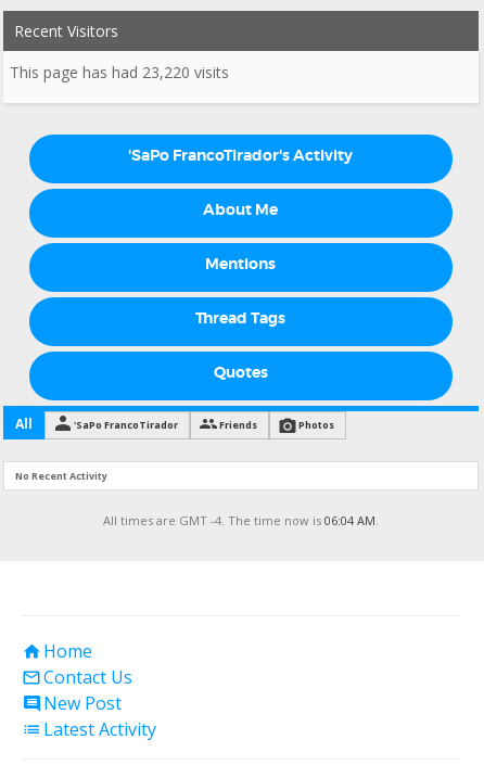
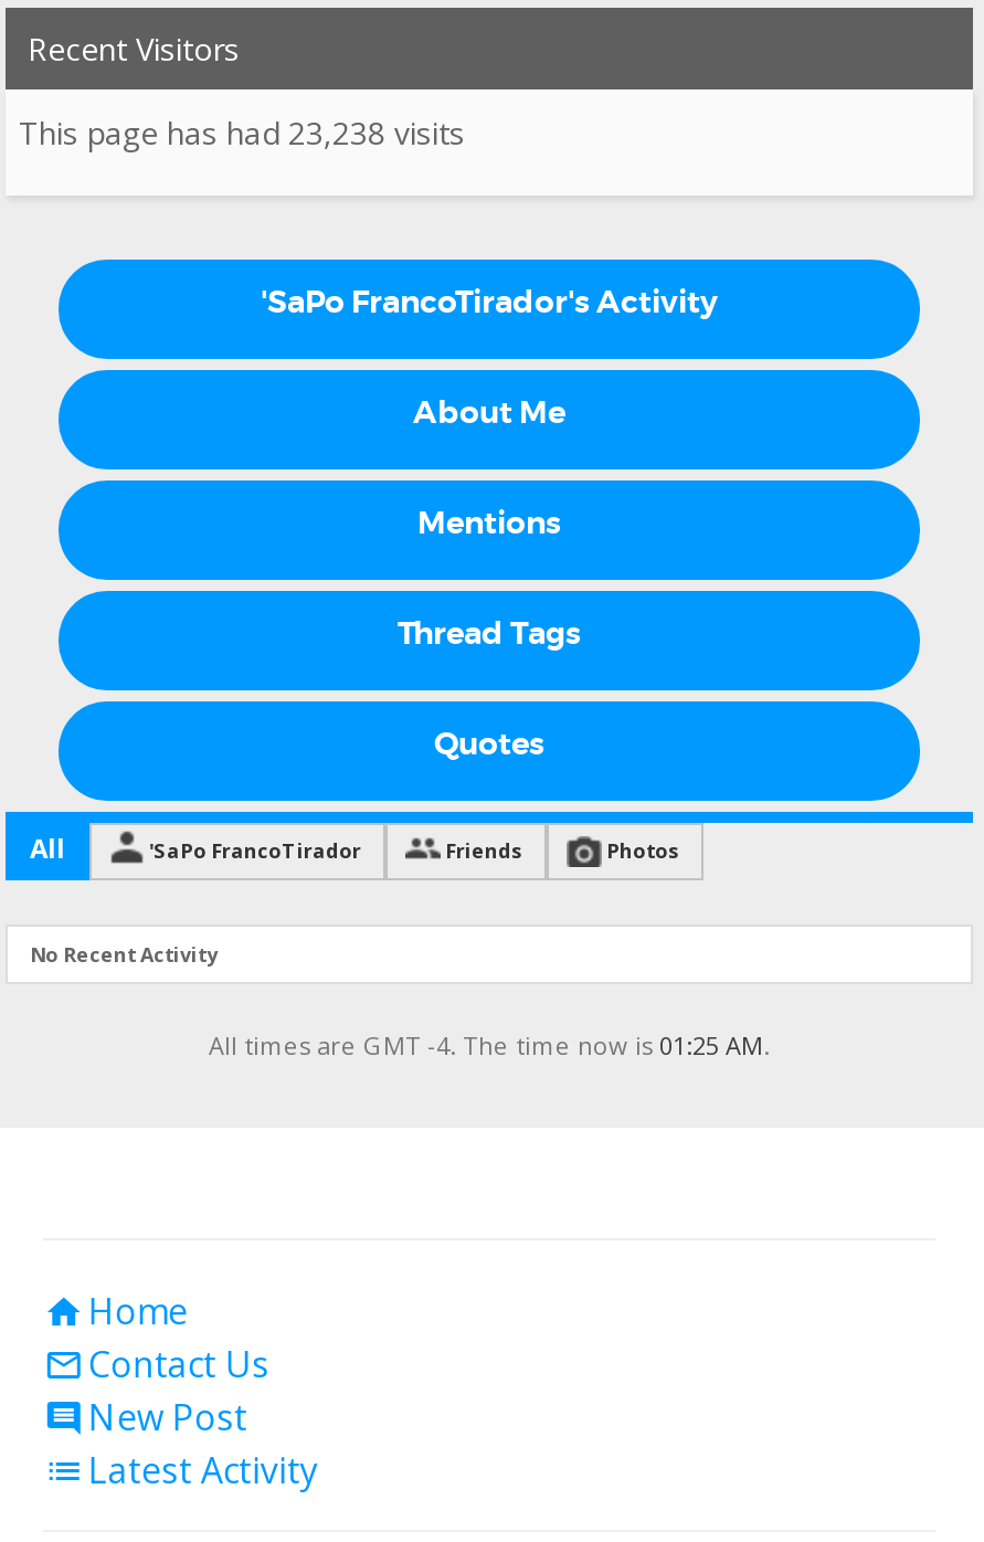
[10,62,229,83] This page has had 23,220 visits -> [19,112,465,154] This page has had 23,238 visits
[103,512,379,529] All times are GMT -4. The time now is 06:04 AM. -> [209,1029,770,1062] All times are GMT -4. The time now is 01:25 AM.

